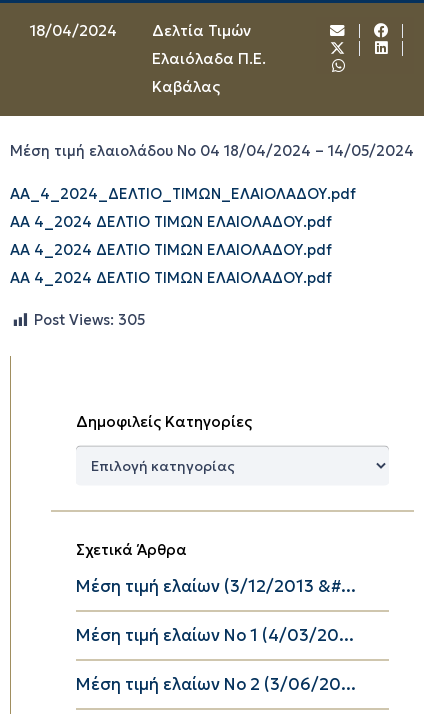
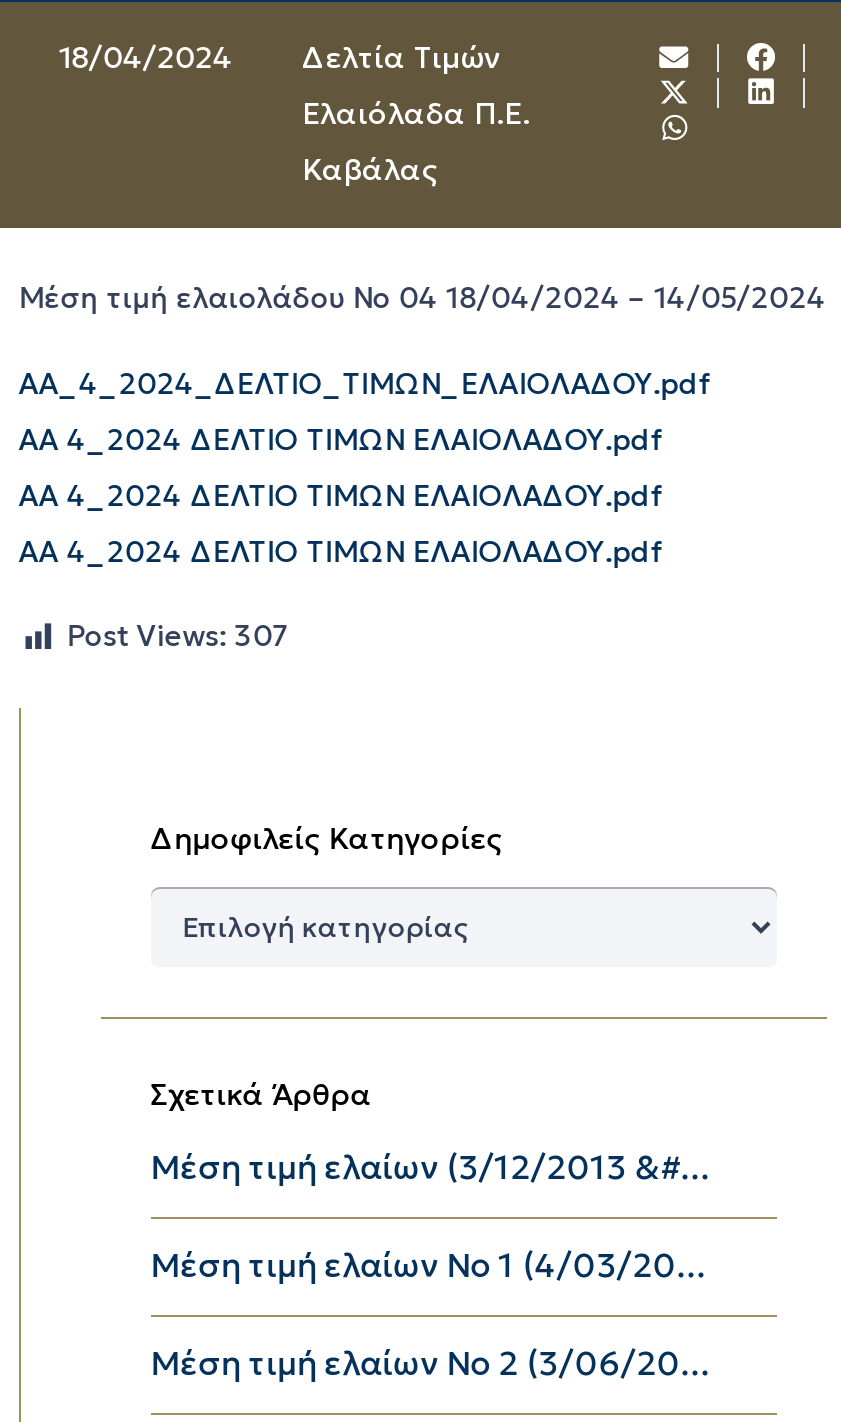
[34,311,145,329] Post Views: 305 -> [67,618,291,654] Post Views: 307

